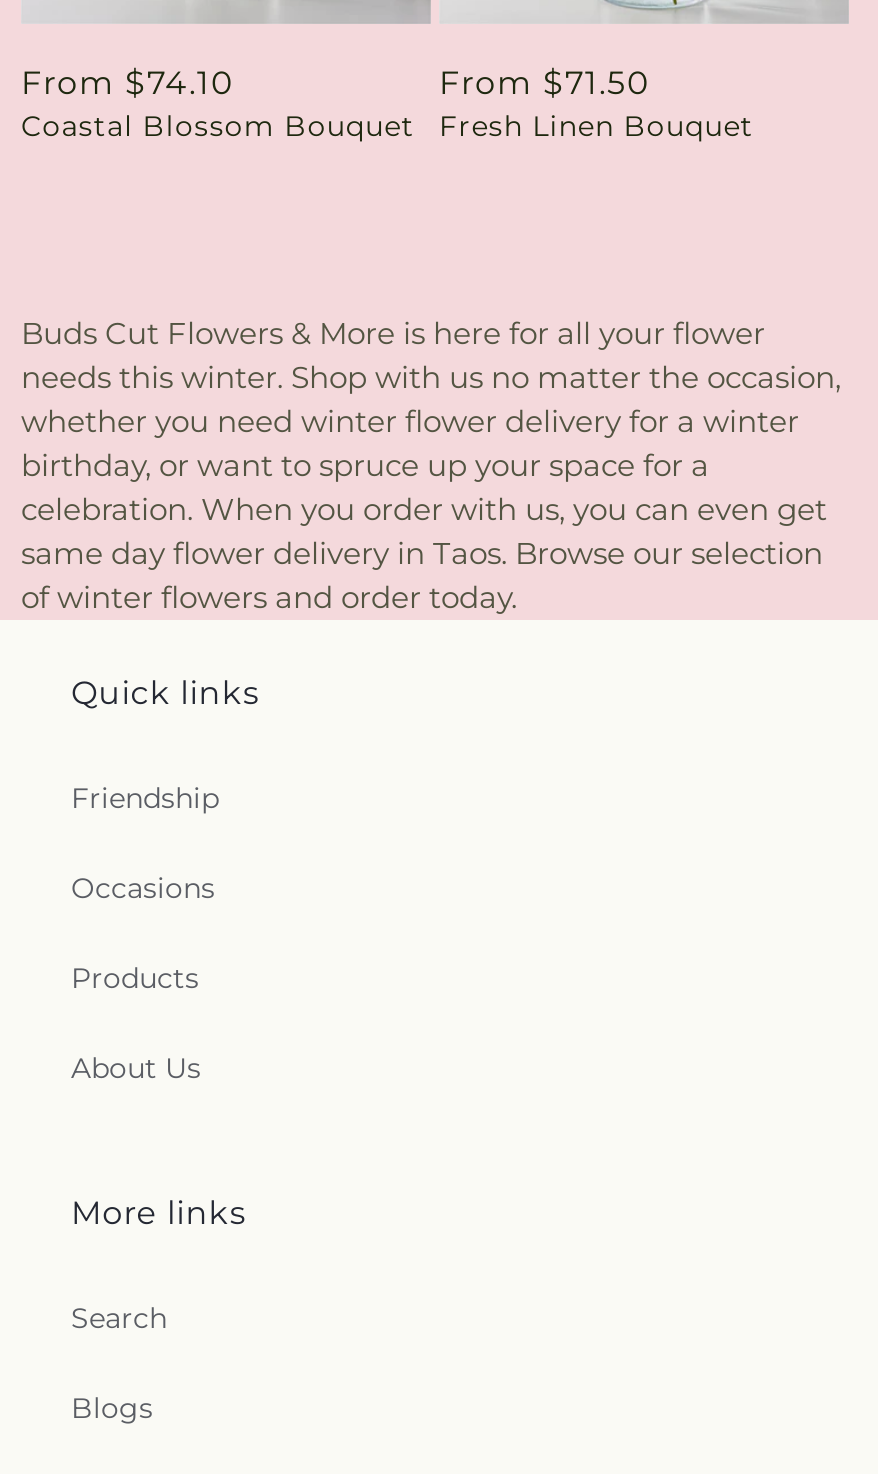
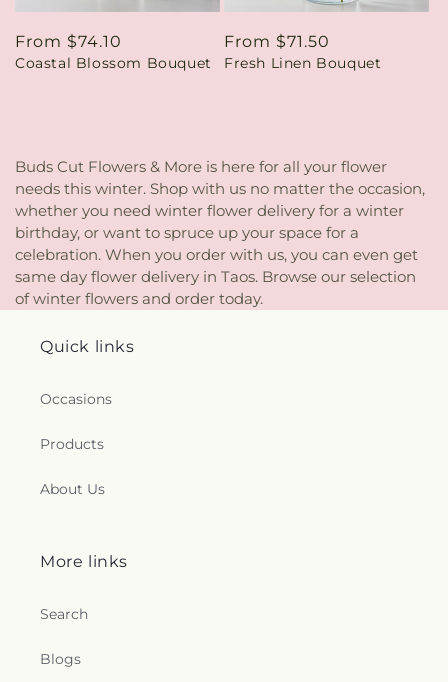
[71,780,219,816] Friendship -> none

